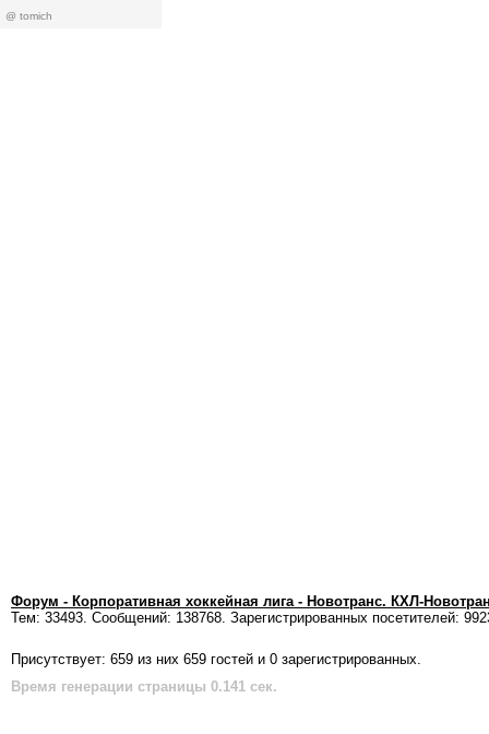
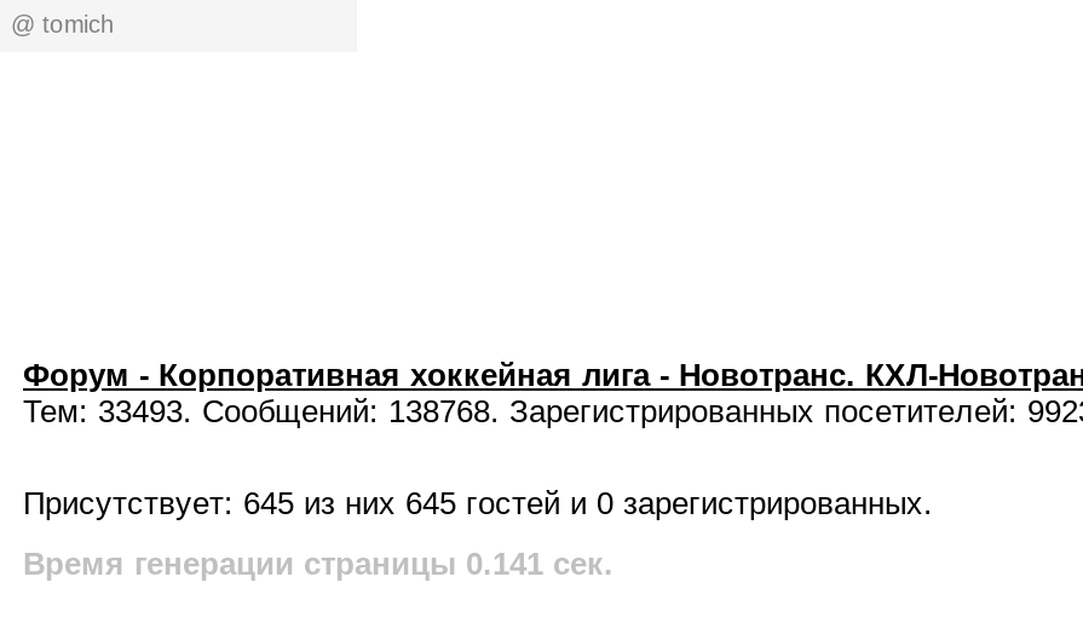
[11,651,421,667] Присутствует: 659 из них 659 гостей и 0 зарегистрированных. -> [23,485,933,521] Присутствует: 645 из них 645 гостей и 0 зарегистрированных.

